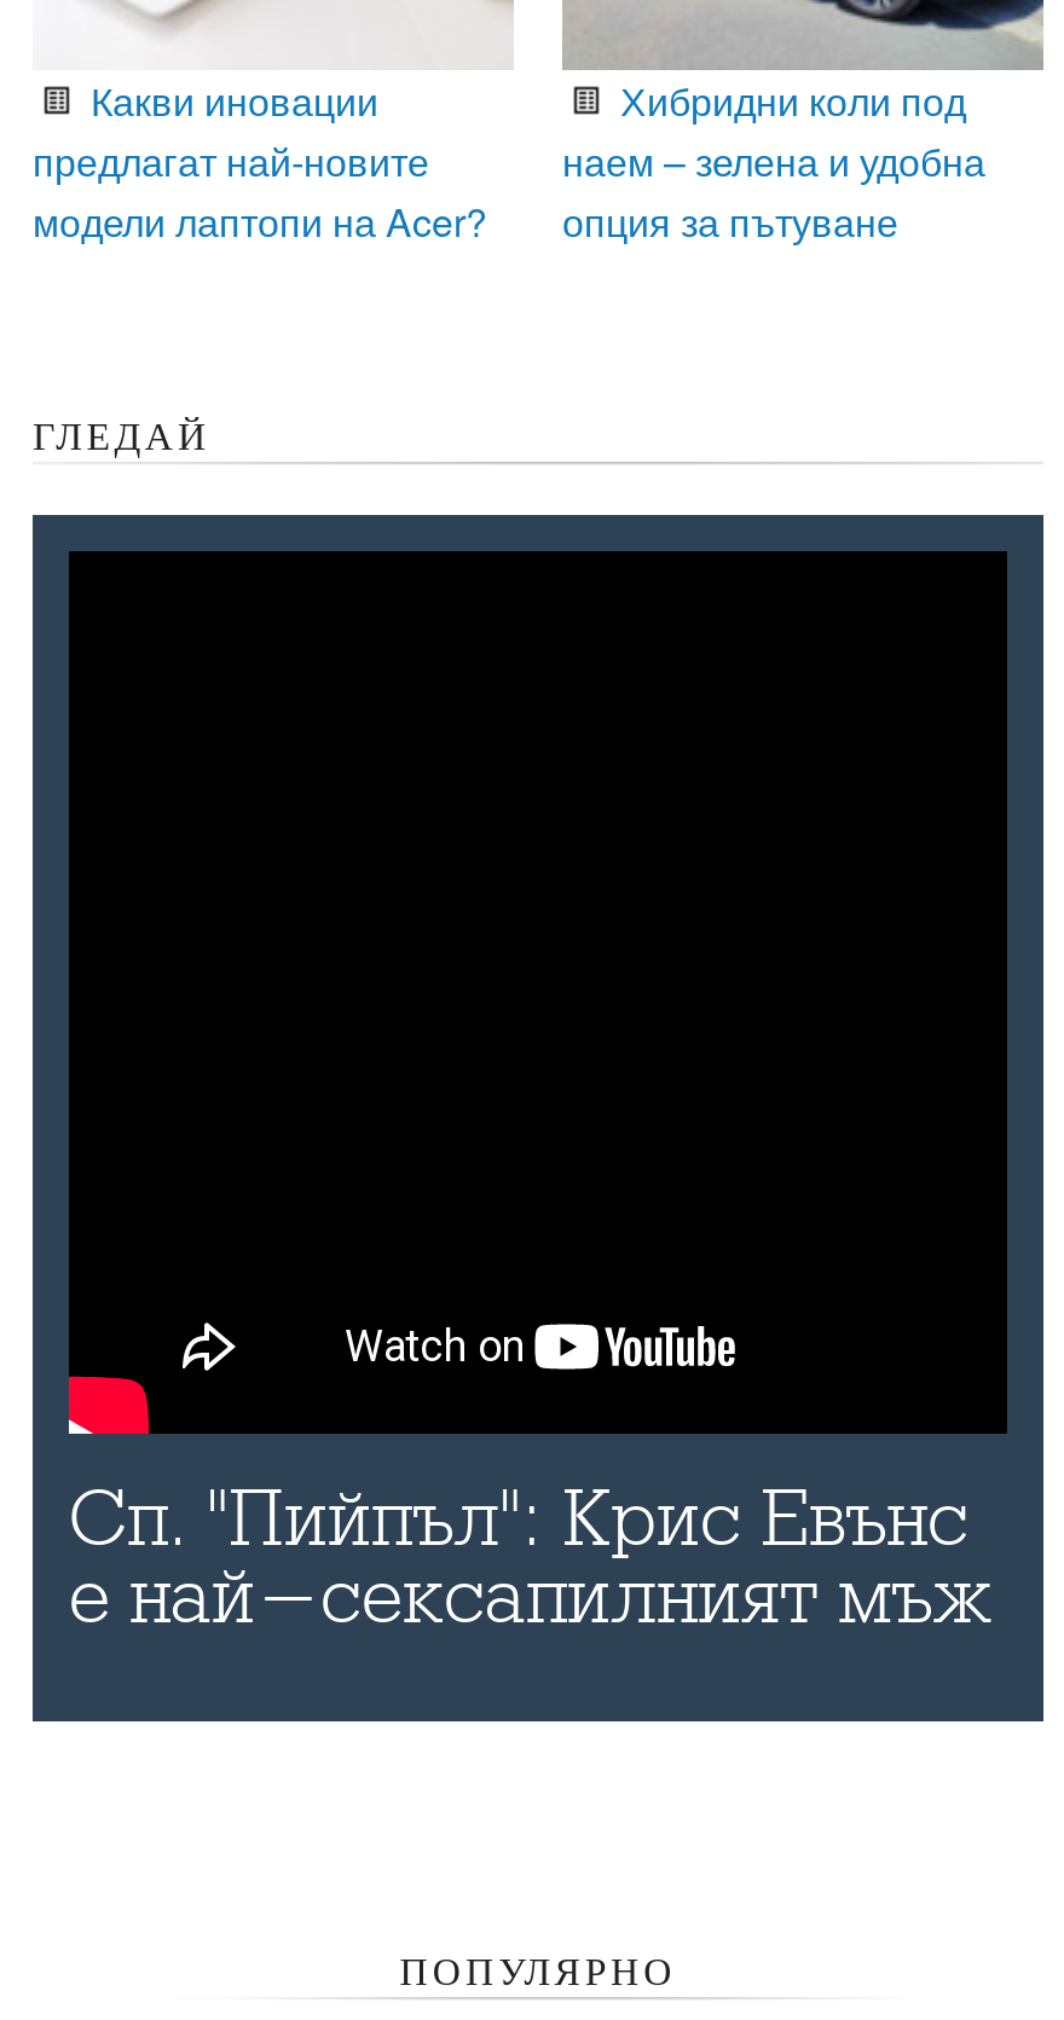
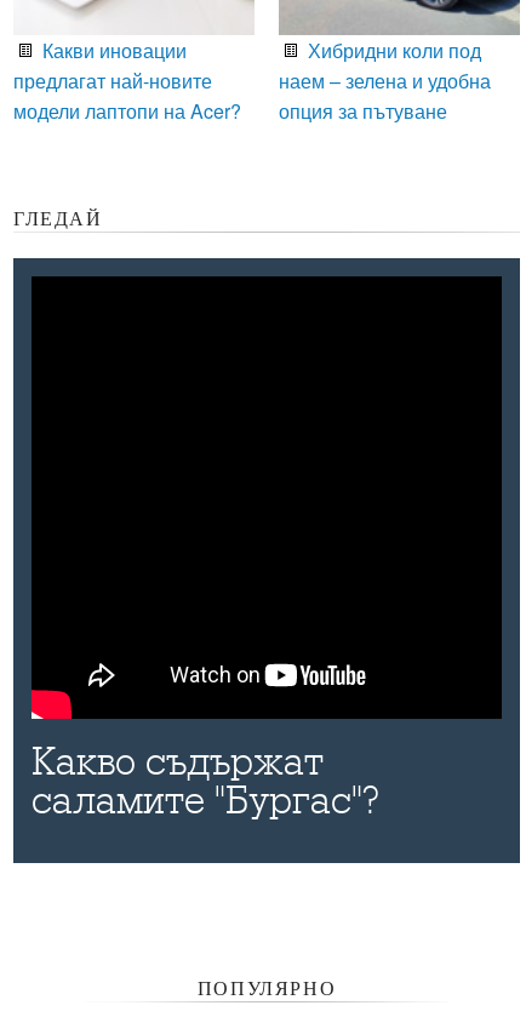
[69,1476,993,1643] Сп. "Пийпъл": Крис Евънс | е най-сексапилният мъж -> [32,740,381,824] Какво съдържат | саламите "Бургас"?

